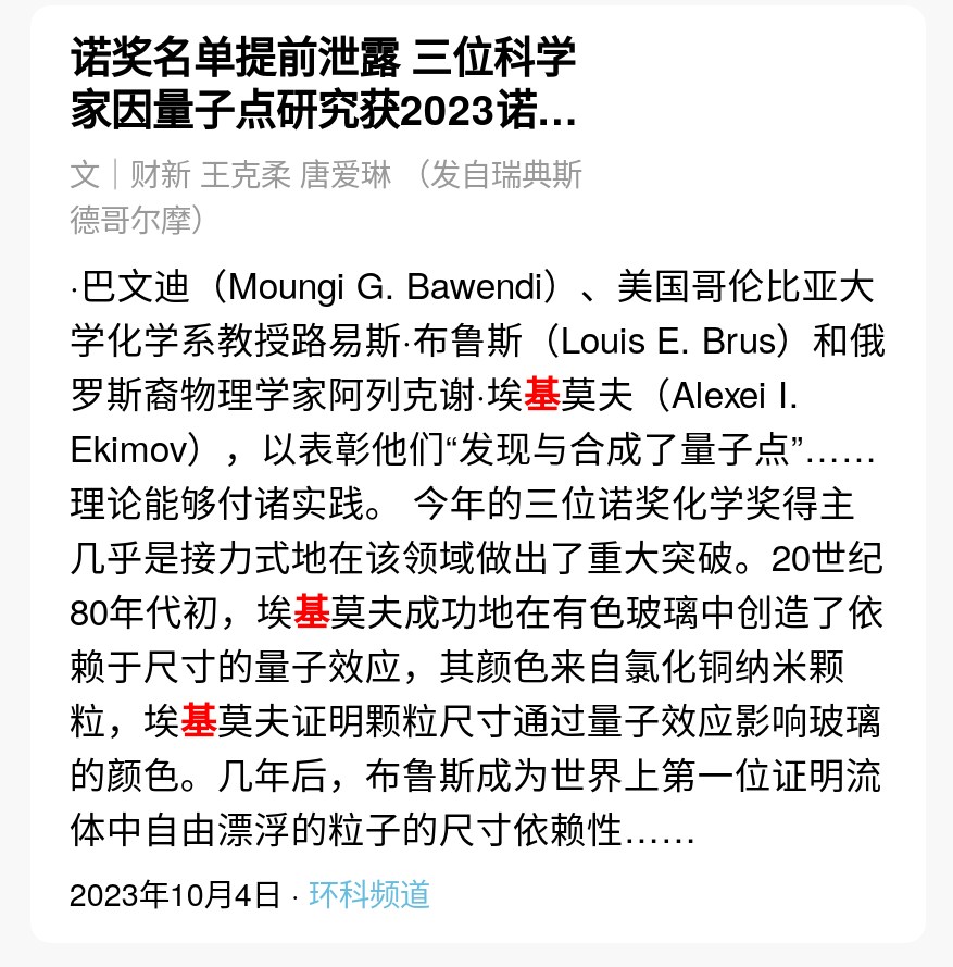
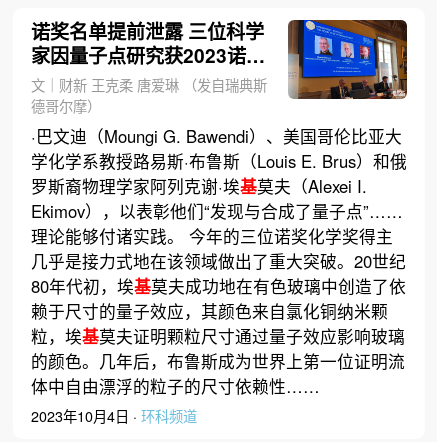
none -> [287,19,408,100] [image]

